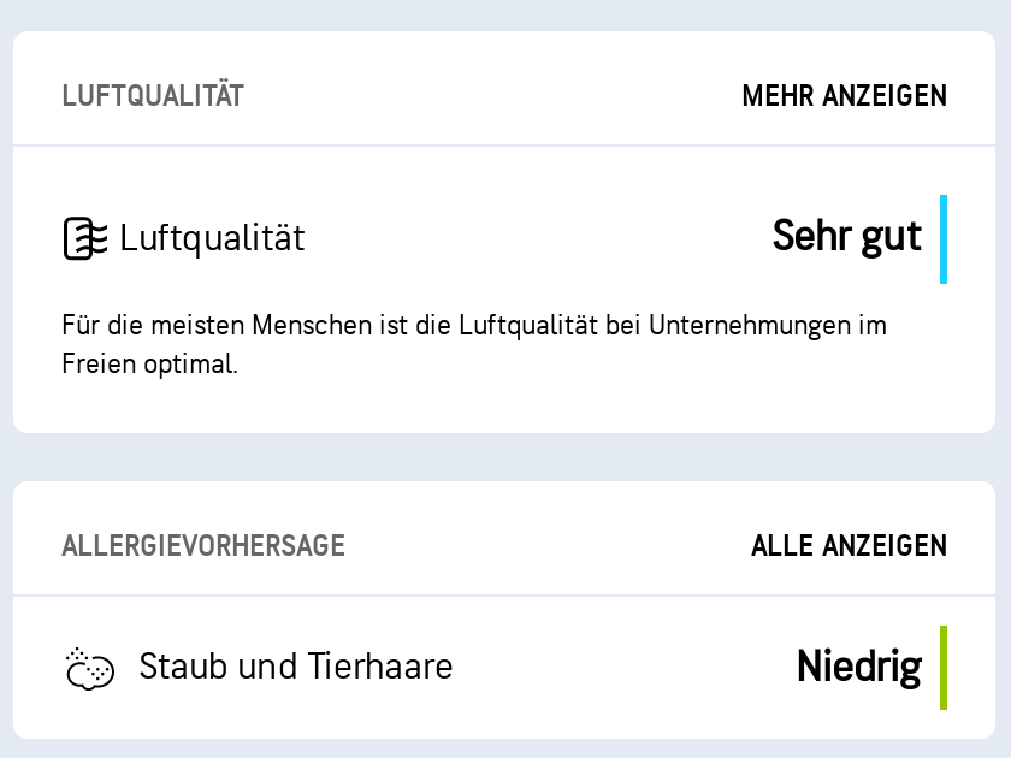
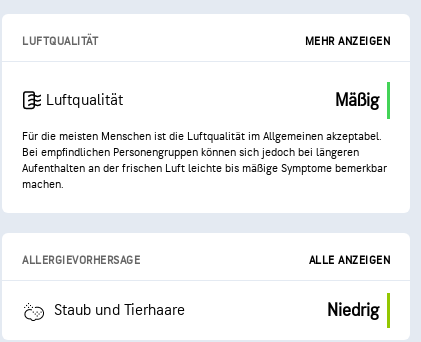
[771,212,921,262] Sehr gut -> [335,89,379,110] Mäßig
[61,307,887,381] Für die meisten Menschen ist die Luftqualität bei Unternehmungen im | Freien optimal. -> [22,129,387,192] Für die meisten Menschen ist die Luftqualität im Allgemeinen akzeptabel. | Bei empfindlichen Personengruppen können sich jedoch bei längeren | Aufenthalten an der frischen Luft leichte bis mäßige Symptome bemerkbar | machen.

